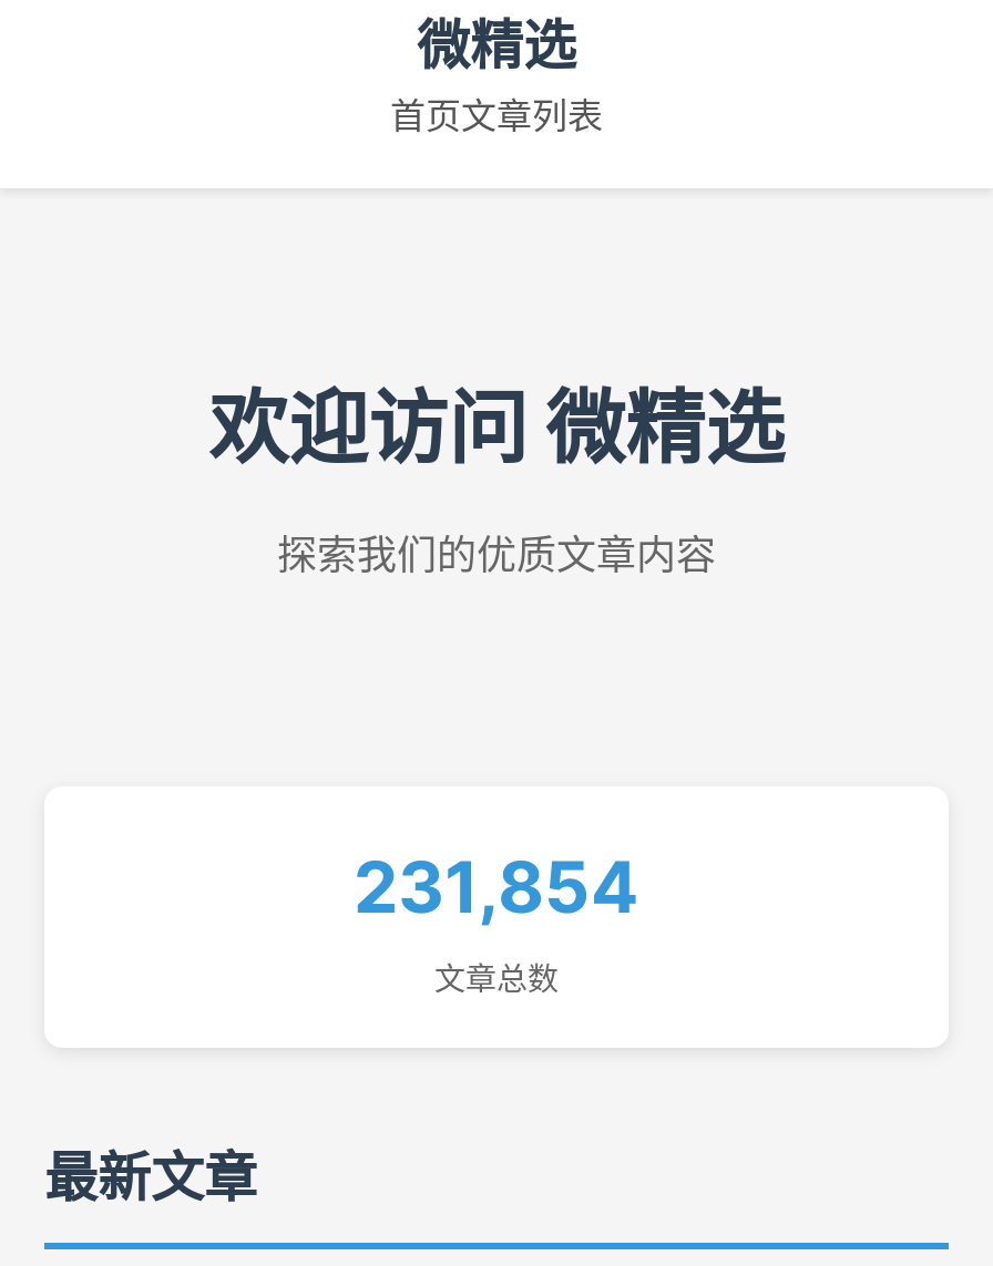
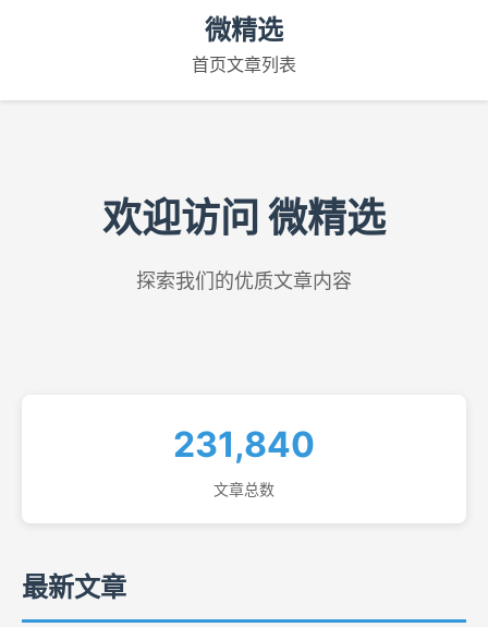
[354,844,639,930] 231,854 -> [173,423,315,466] 231,840

